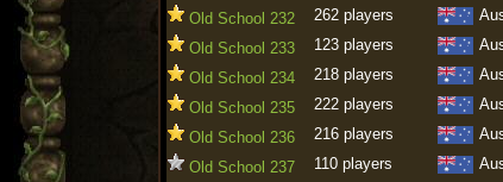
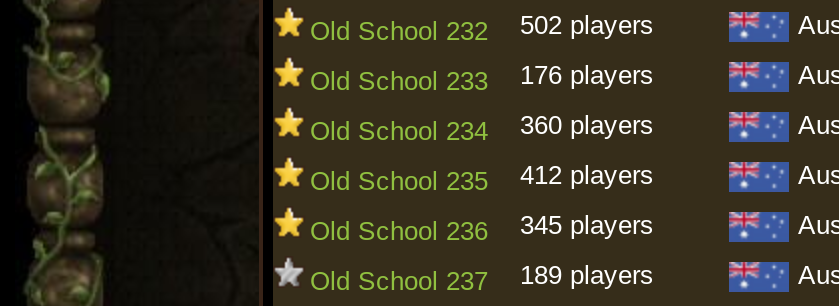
[188,6,393,27] Old School 232 262 players -> [310,10,654,46] Old School 232 502 players
[188,36,393,57] Old School 233 123 players -> [310,60,654,96] Old School 233 176 players
[188,65,393,87] Old School 234 218 players -> [310,110,654,146] Old School 234 360 players
[188,95,393,117] Old School 235 222 players -> [310,160,654,196] Old School 235 412 players
[188,125,393,146] Old School 236 216 players -> [310,210,654,246] Old School 236 345 players
[188,155,392,176] Old School 237 110 players -> [310,260,654,296] Old School 237 189 players

